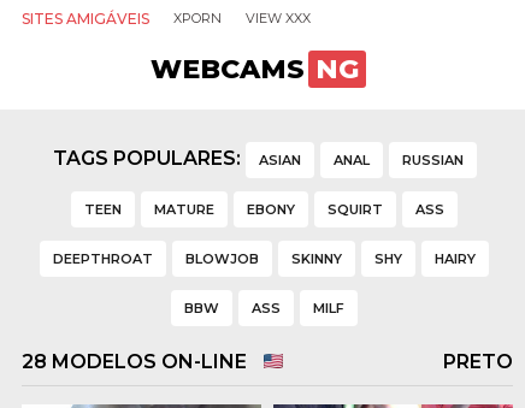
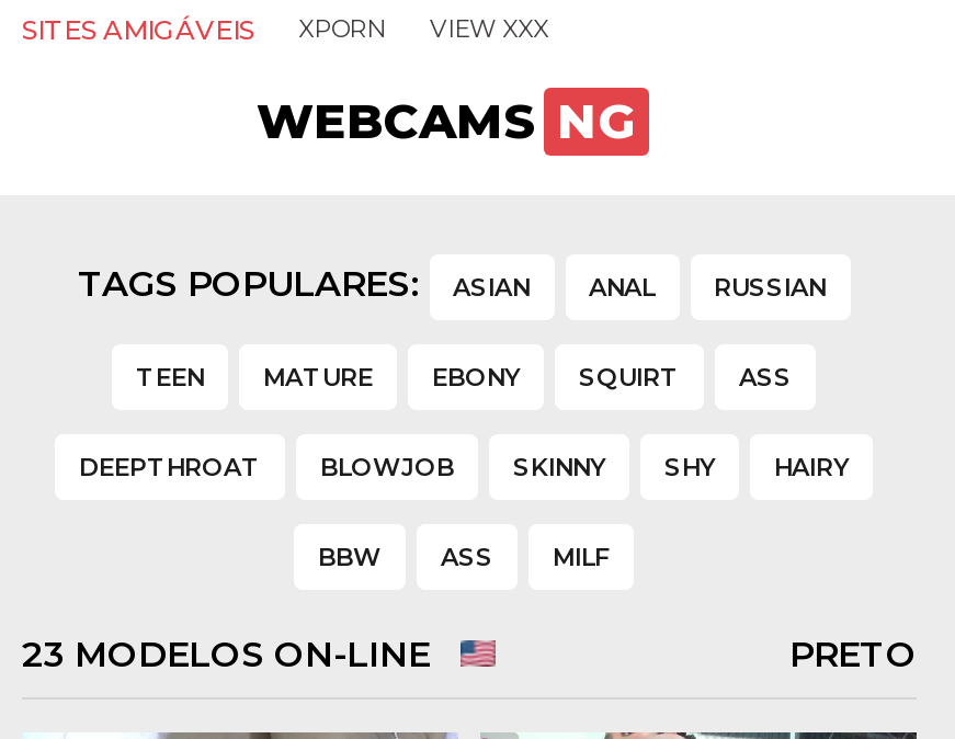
[22,350,252,373] 28 MODELOS ON-LINE -> [22,634,439,675] 23 MODELOS ON-LINE

